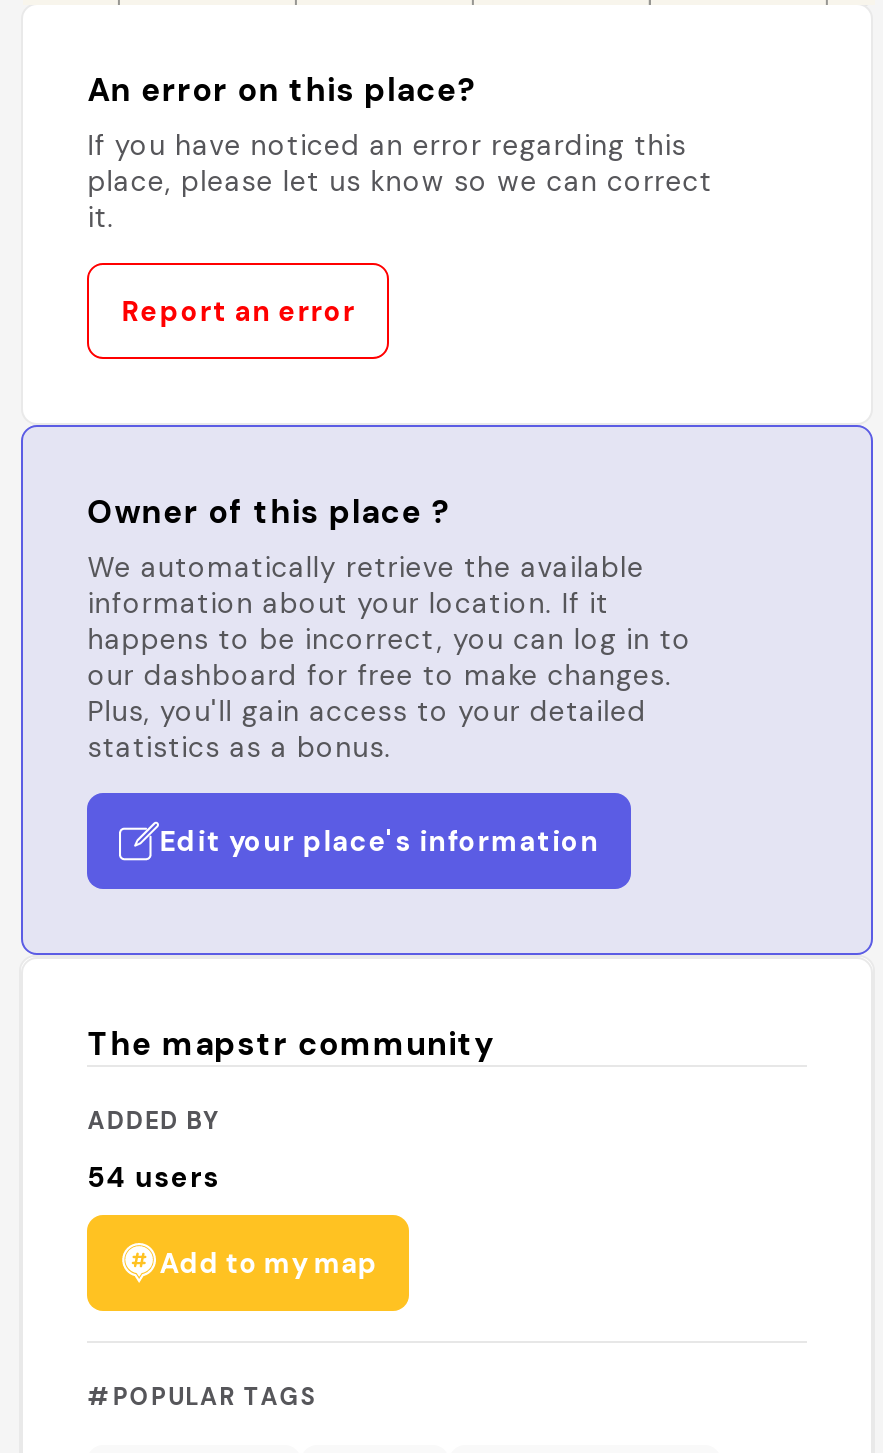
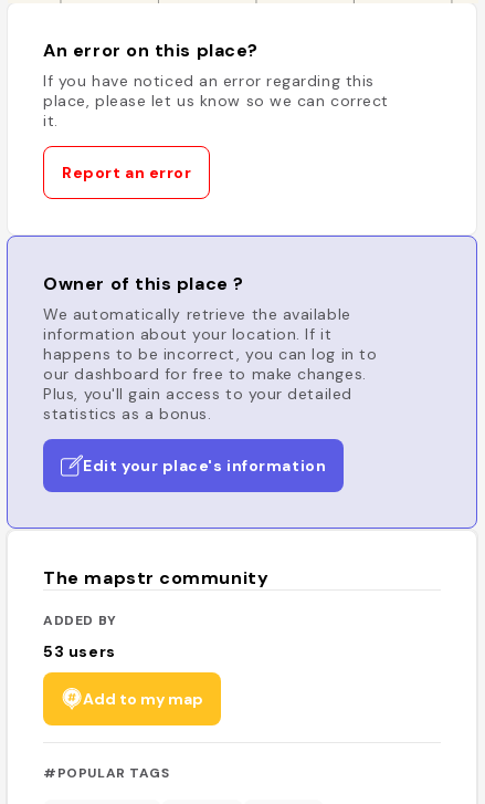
[87,1158,220,1194] 54 users -> [43,641,116,661] 53 users

